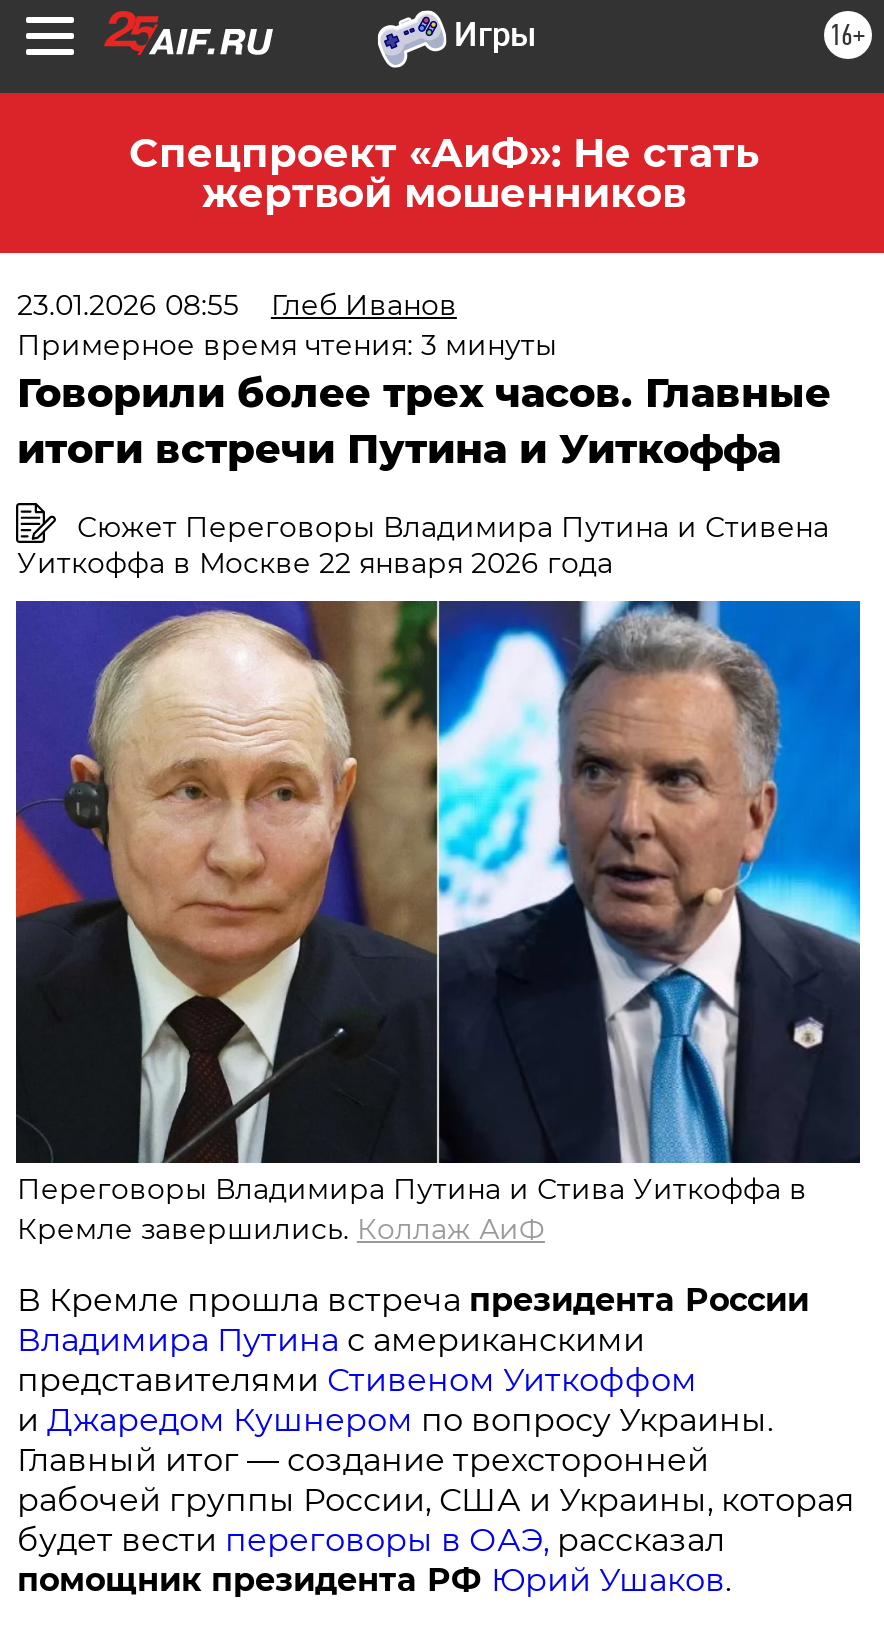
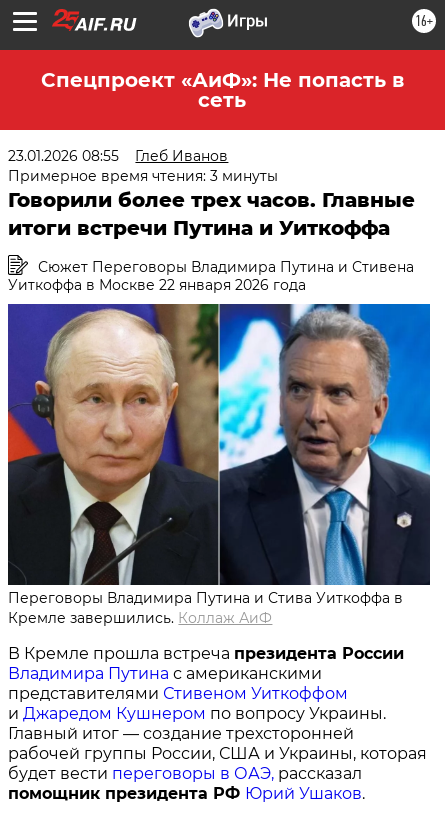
[129,129,759,217] Спецпроект «АиФ»: Не стать | жертвой мошенников -> [40,68,403,112] Спецпроект «АиФ»: Не попасть в | сеть

